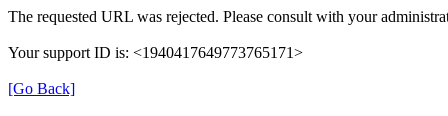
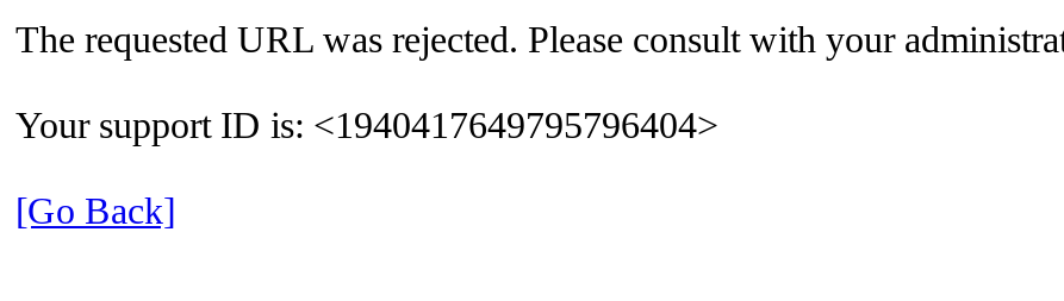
[8,44,303,61] Your support ID is: <1940417649773765171> -> [15,105,718,145] Your support ID is: <1940417649795796404>

